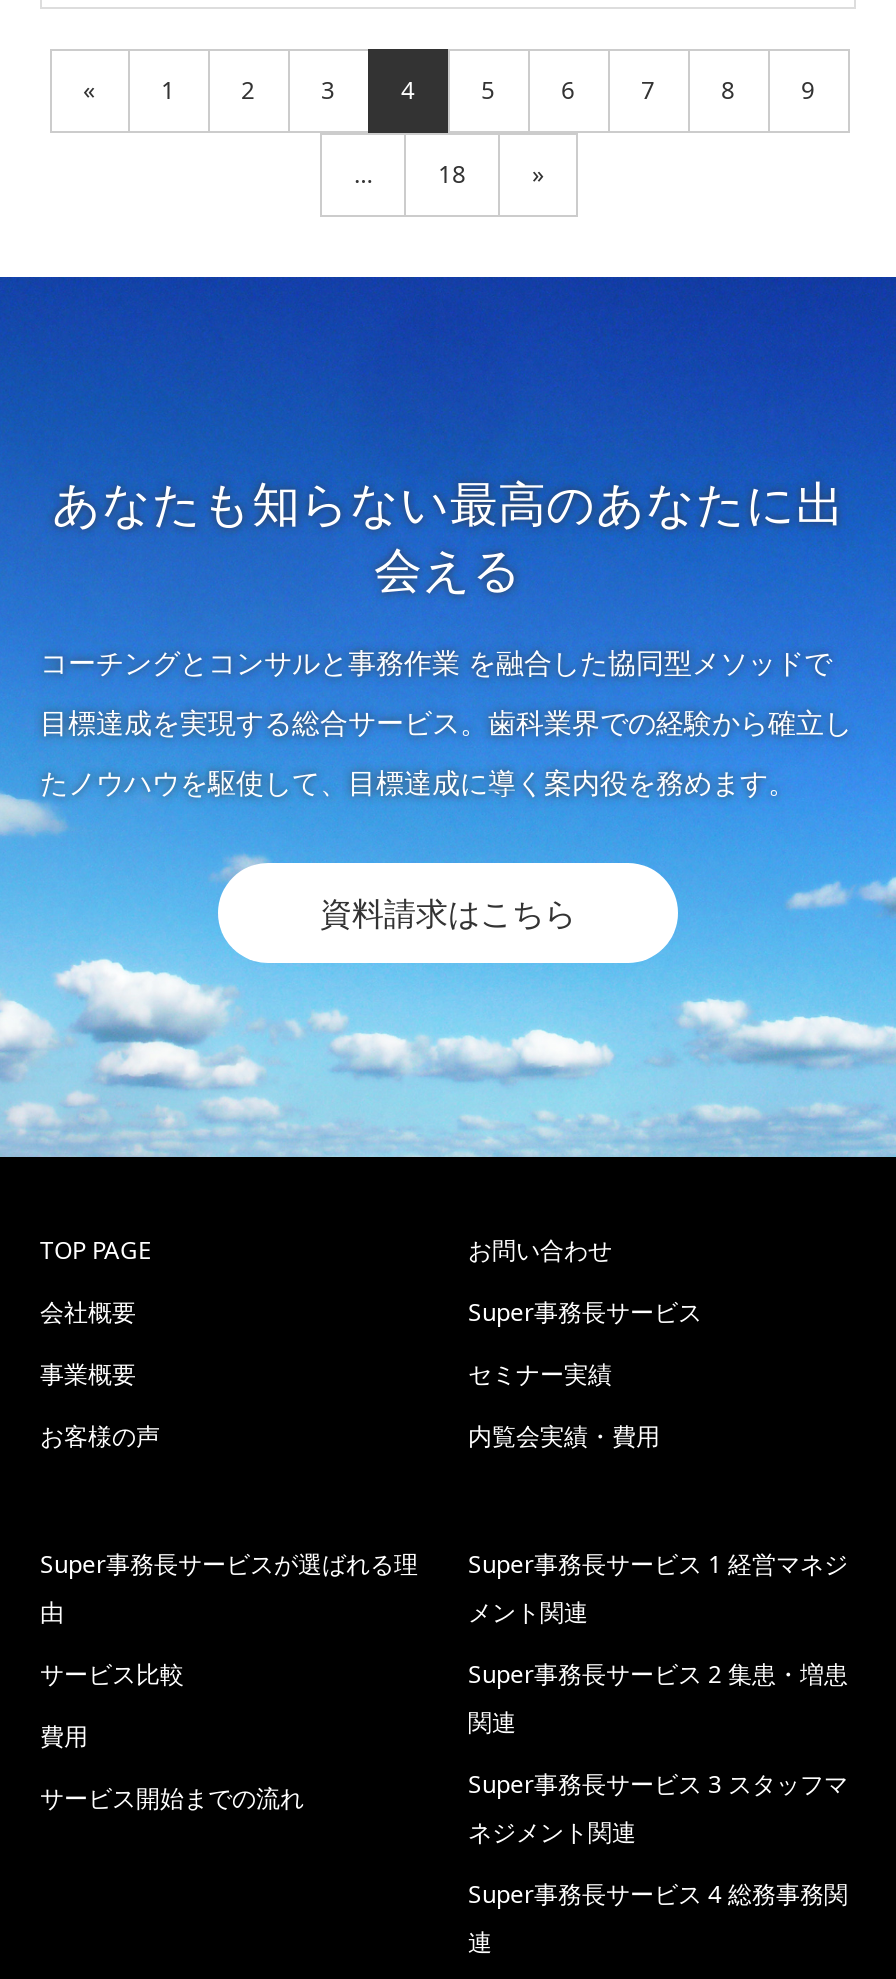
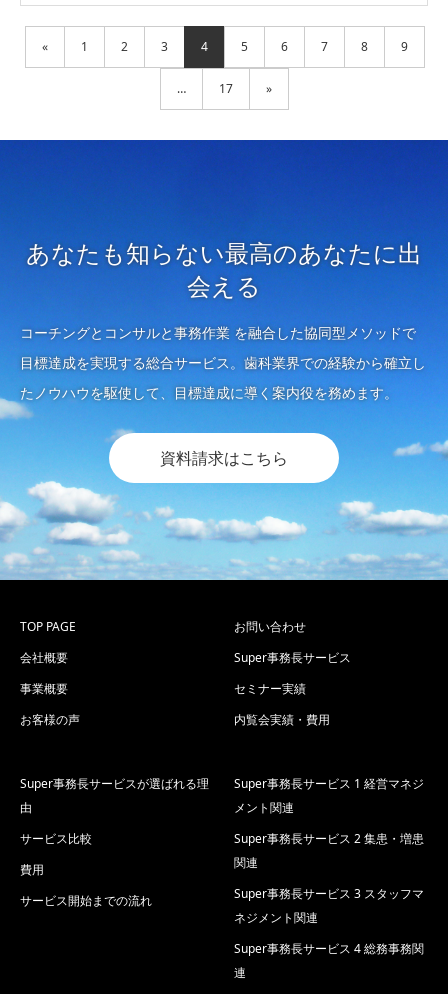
[438,157,466,191] 18 -> [219,80,233,97] 17

